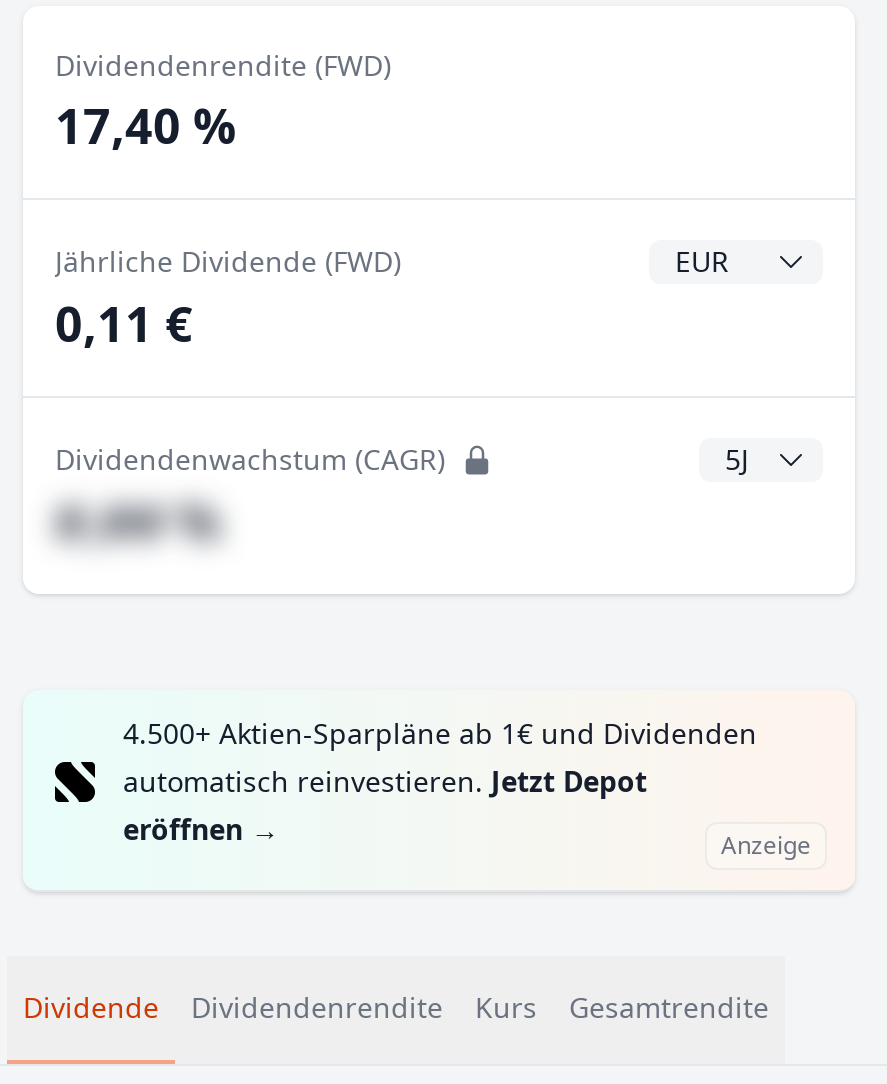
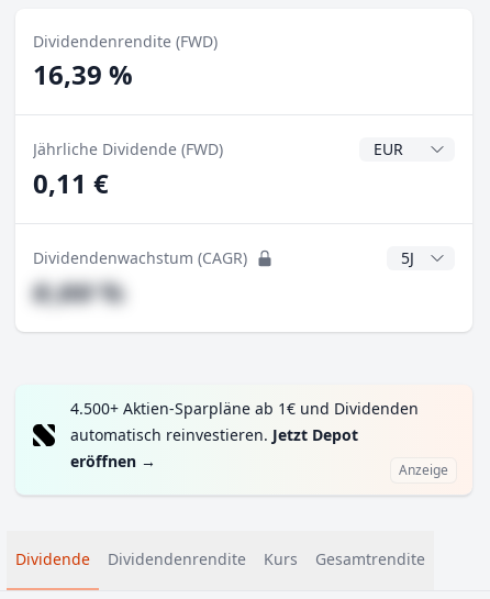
[55,92,237,158] 17,40 % -> [33,56,133,92] 16,39 %

